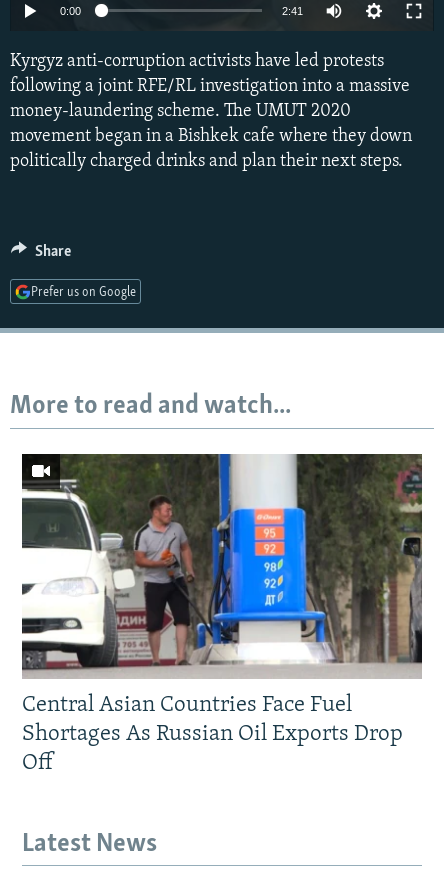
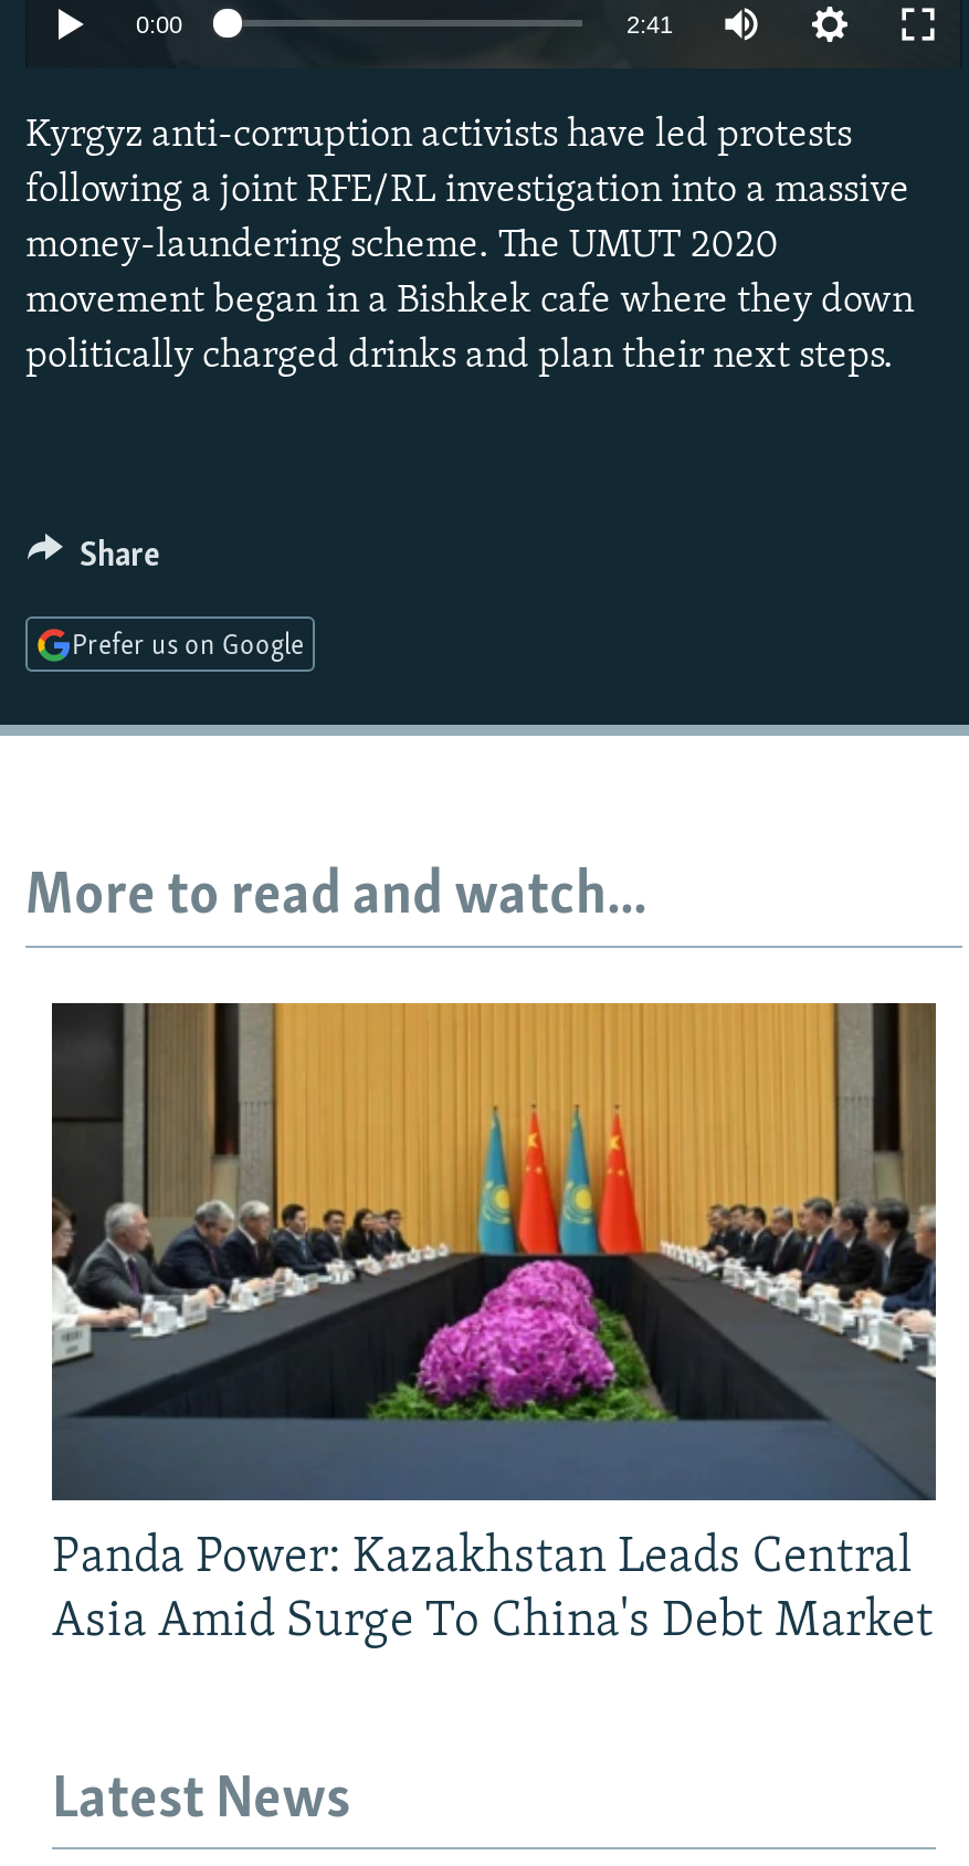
[22,453,422,775] [image] | Central Asian Countries Face Fuel | Shortages As Russian Oil Exports Drop | Off -> [50,1001,936,1648] [image] | Panda Power: Kazakhstan Leads Central | Asia Amid Surge To China's Debt Market

